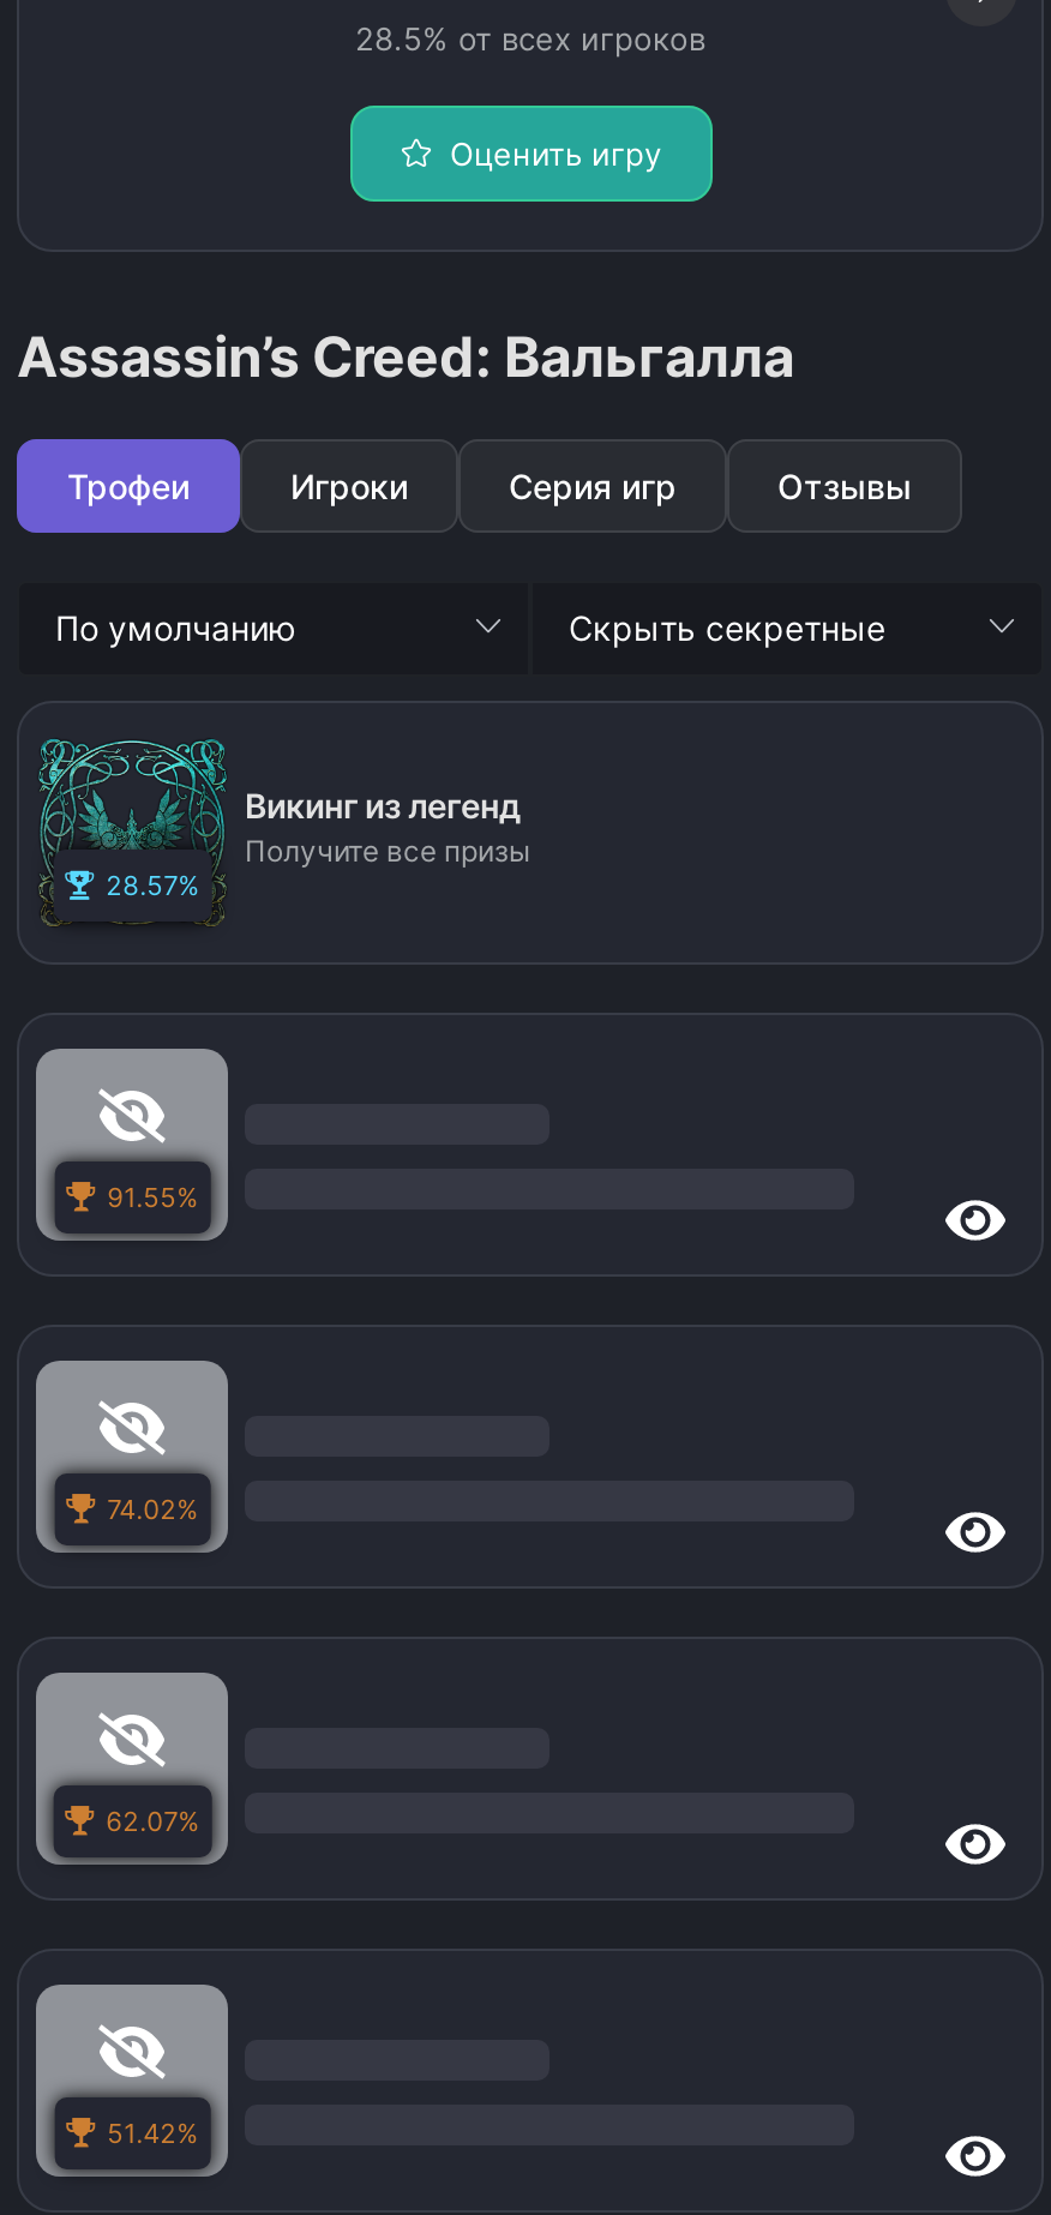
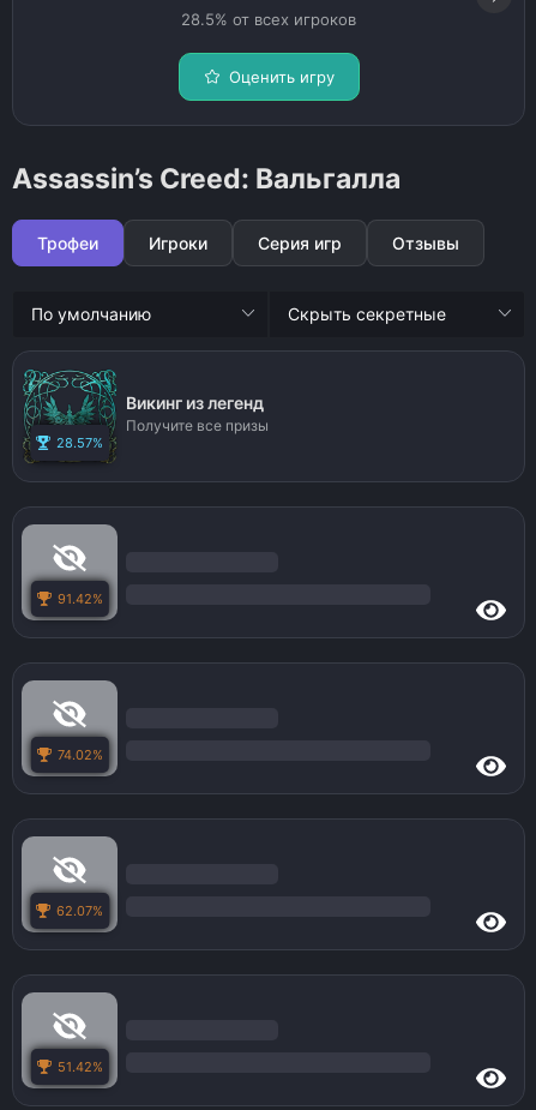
[107,1181,198,1214] 91.55% -> [57,590,103,607] 91.42%

